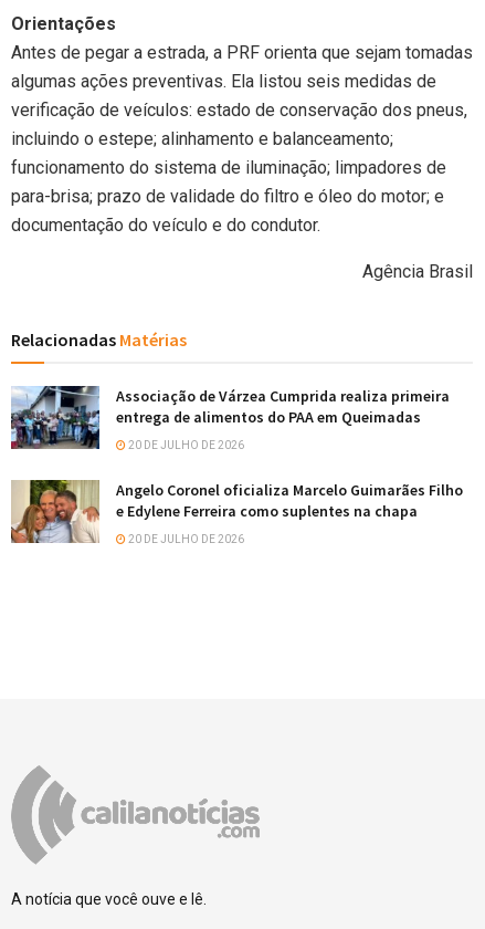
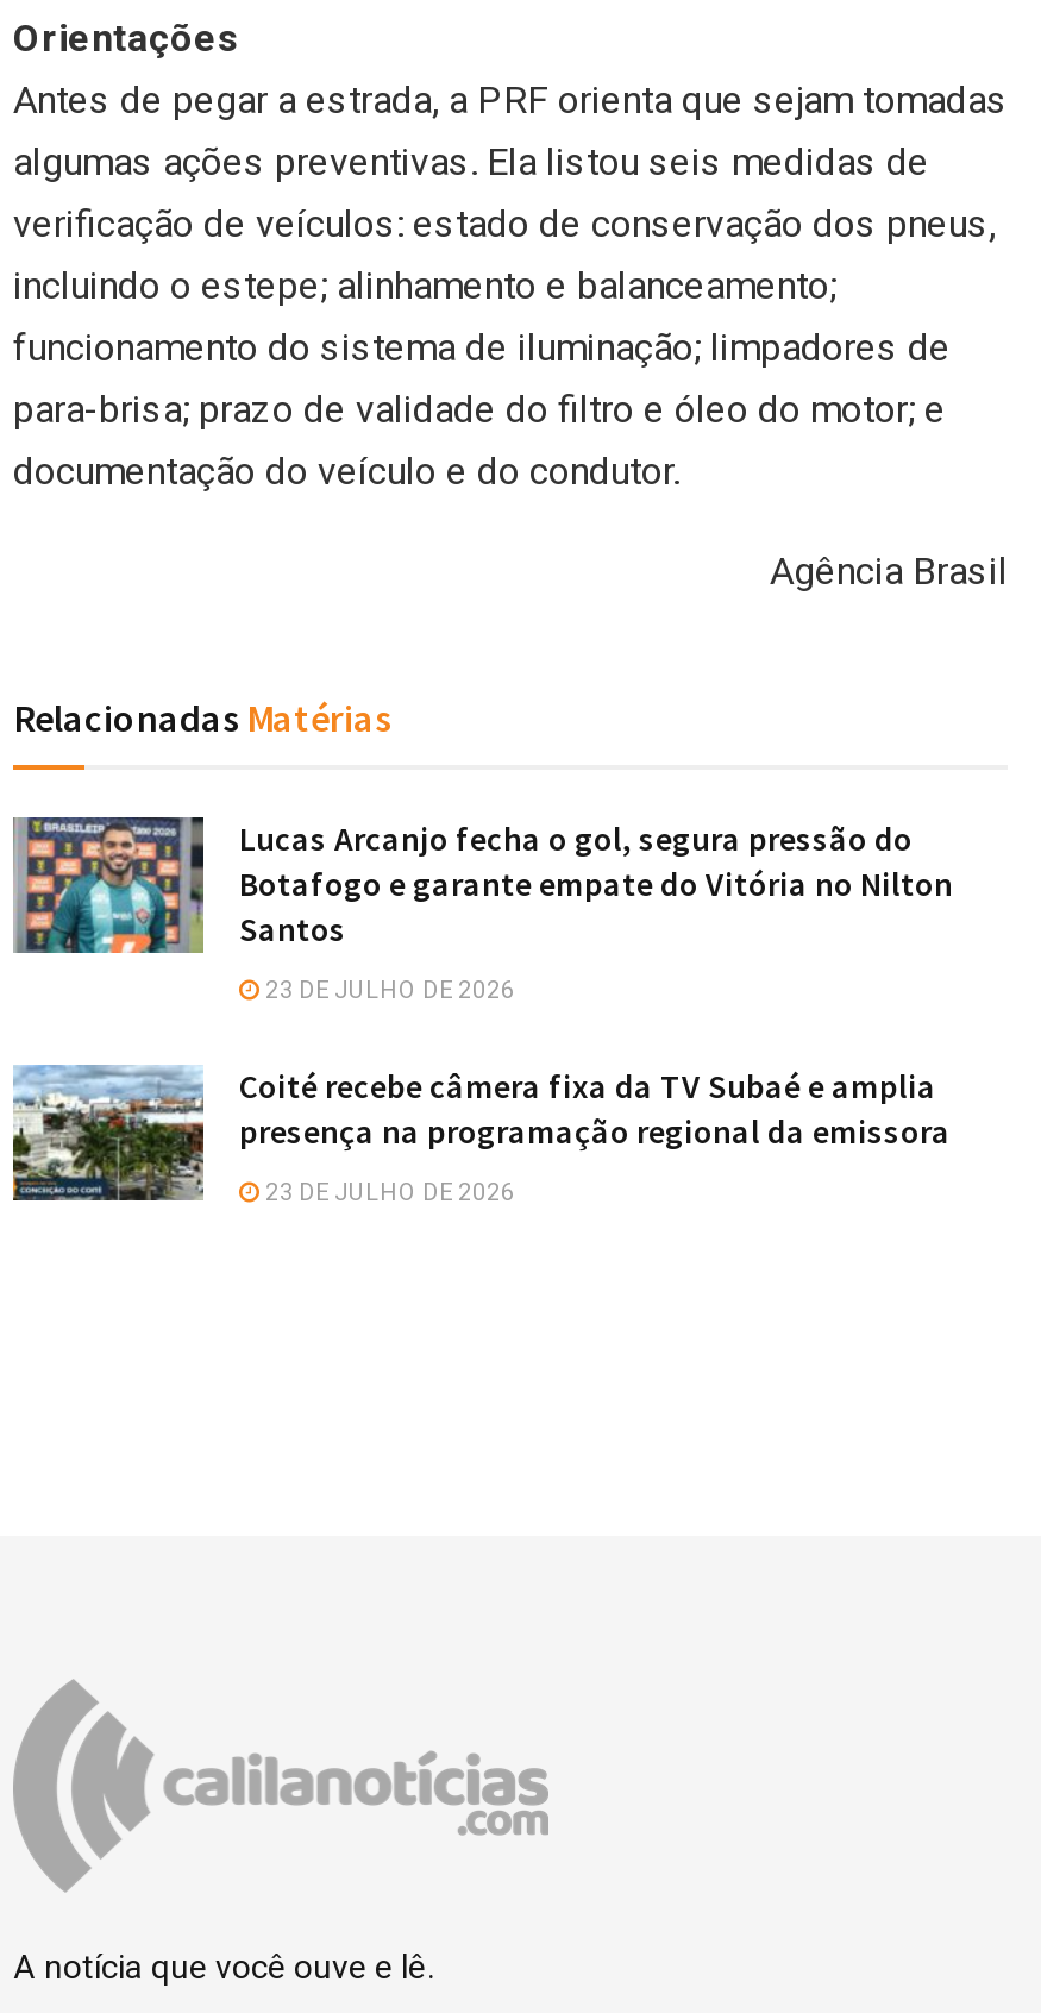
[10,385,450,450] [image] | Associação de Várzea Cumprida realiza primeira | entrega de alimentos do PAA em Queimadas -> [11,815,953,955] [image] | Lucas Arcanjo fecha o gol, segura pressão do | Botafogo e garante empate do Vitória no Nilton | Santos
[126,439,244,451] 20 DE JULHO DE 2026 -> [261,976,515,1002] 23 DE JULHO DE 2026
[11,479,463,544] [image] | Angelo Coronel oficializa Marcelo Guimarães Filho | e Edylene Ferreira como suplentes na chapa -> [11,1062,951,1203] [image] | Coité recebe câmera fixa da TV Subaé e amplia | presença na programação regional da emissora
[126,533,244,545] 20 DE JULHO DE 2026 -> [261,1179,515,1205] 23 DE JULHO DE 2026

